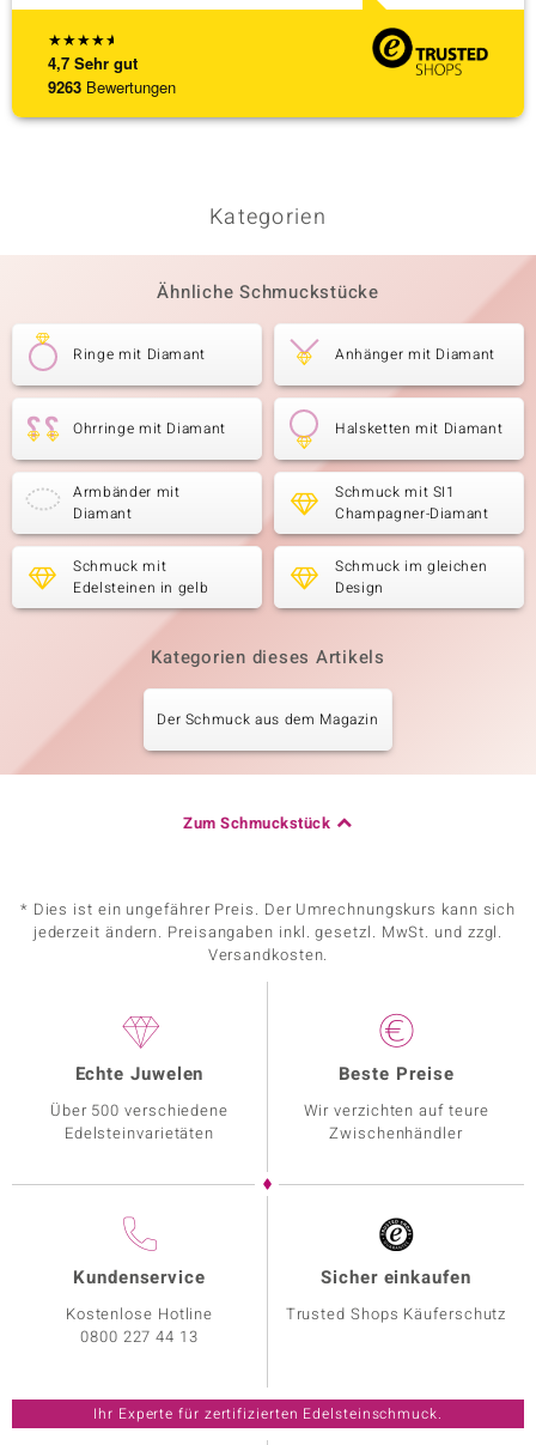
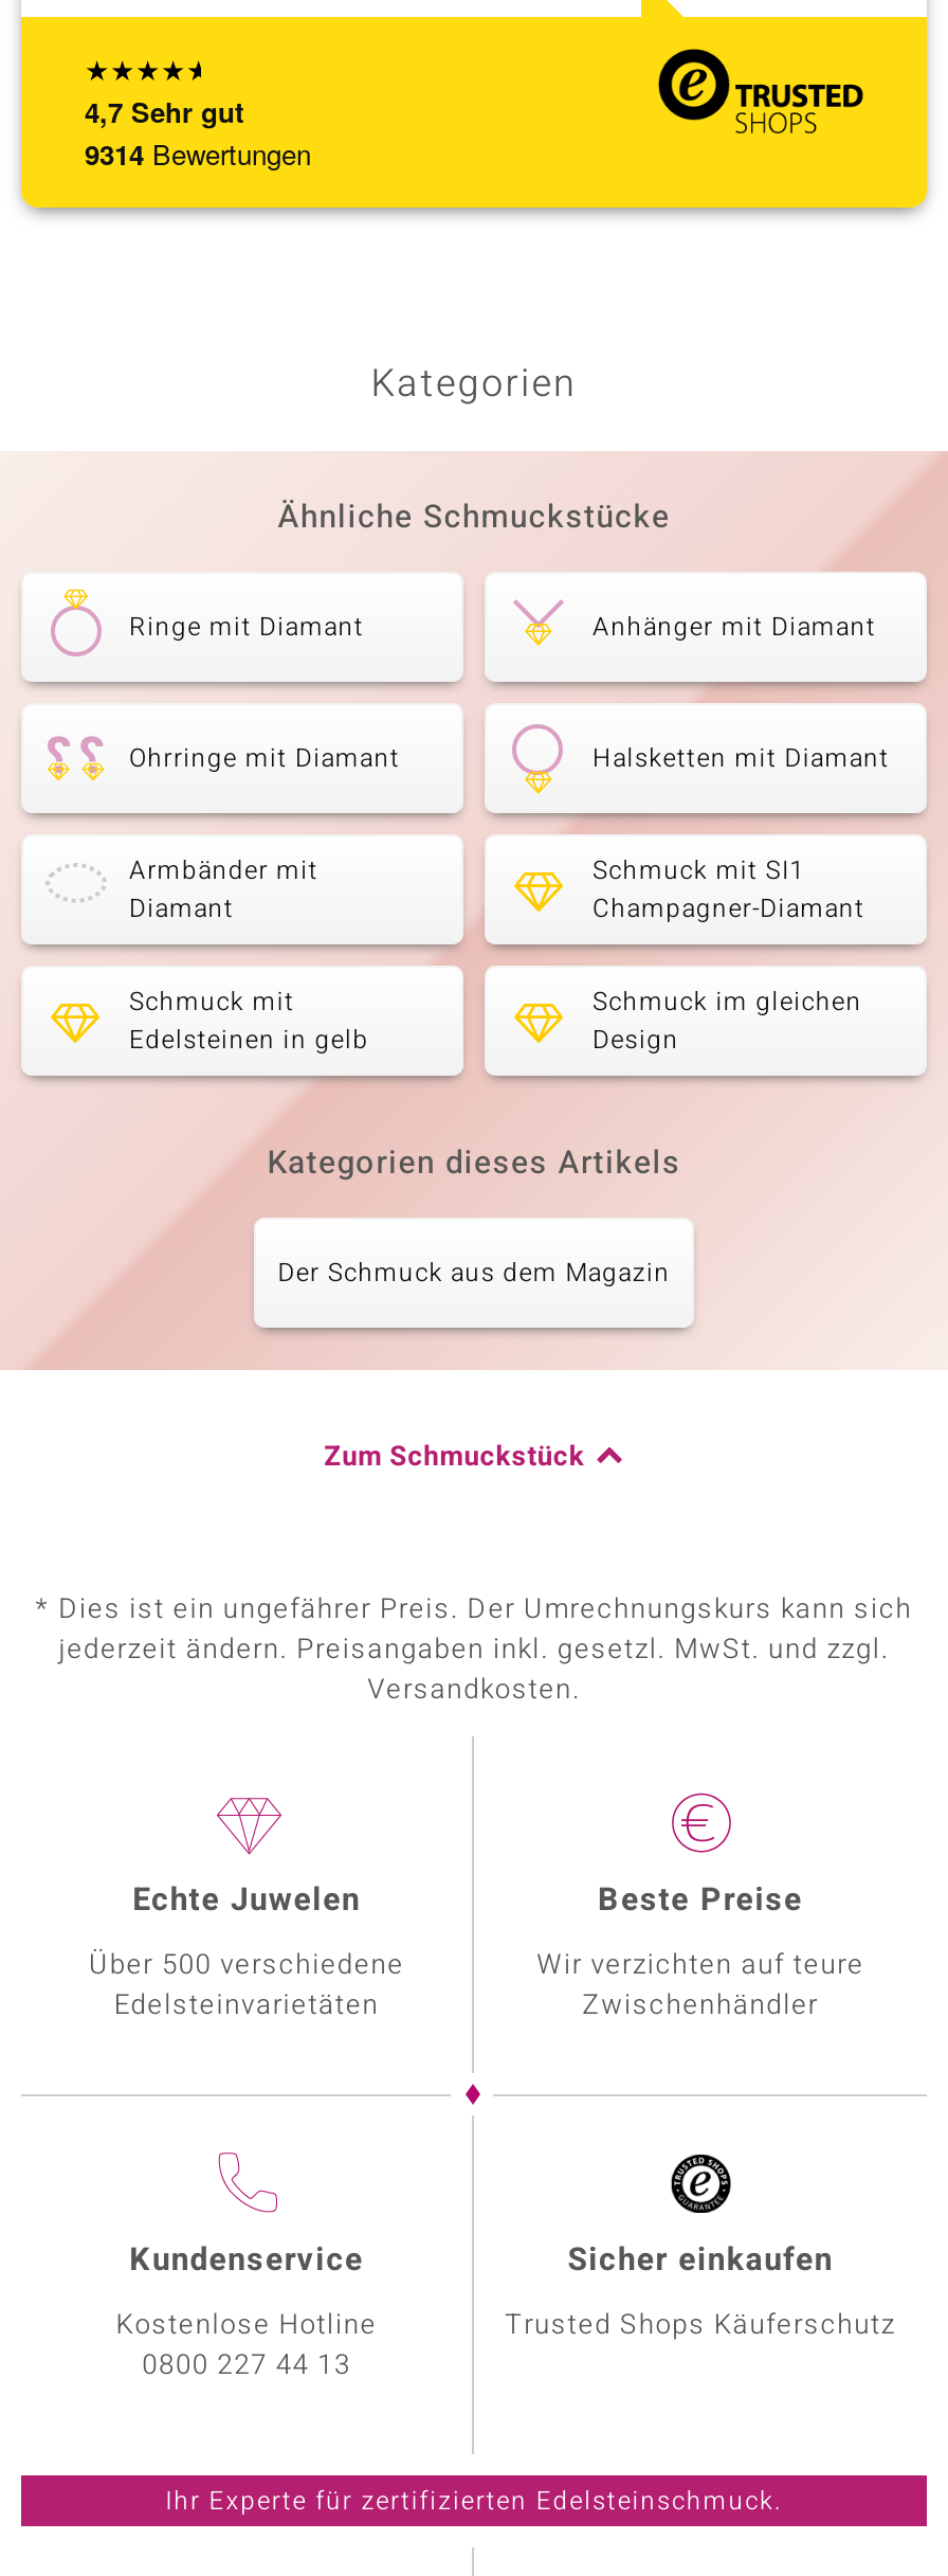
[48,75,176,98] 9263 Bewertungen -> [85,133,311,174] 9314 Bewertungen

